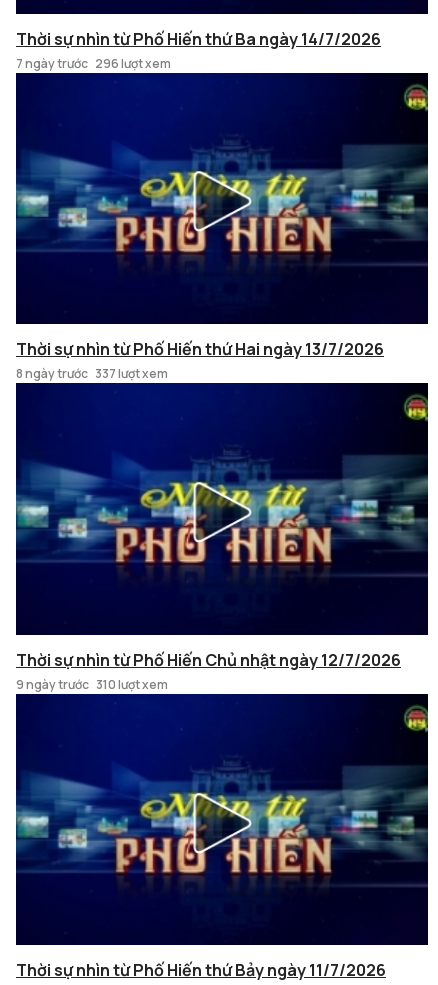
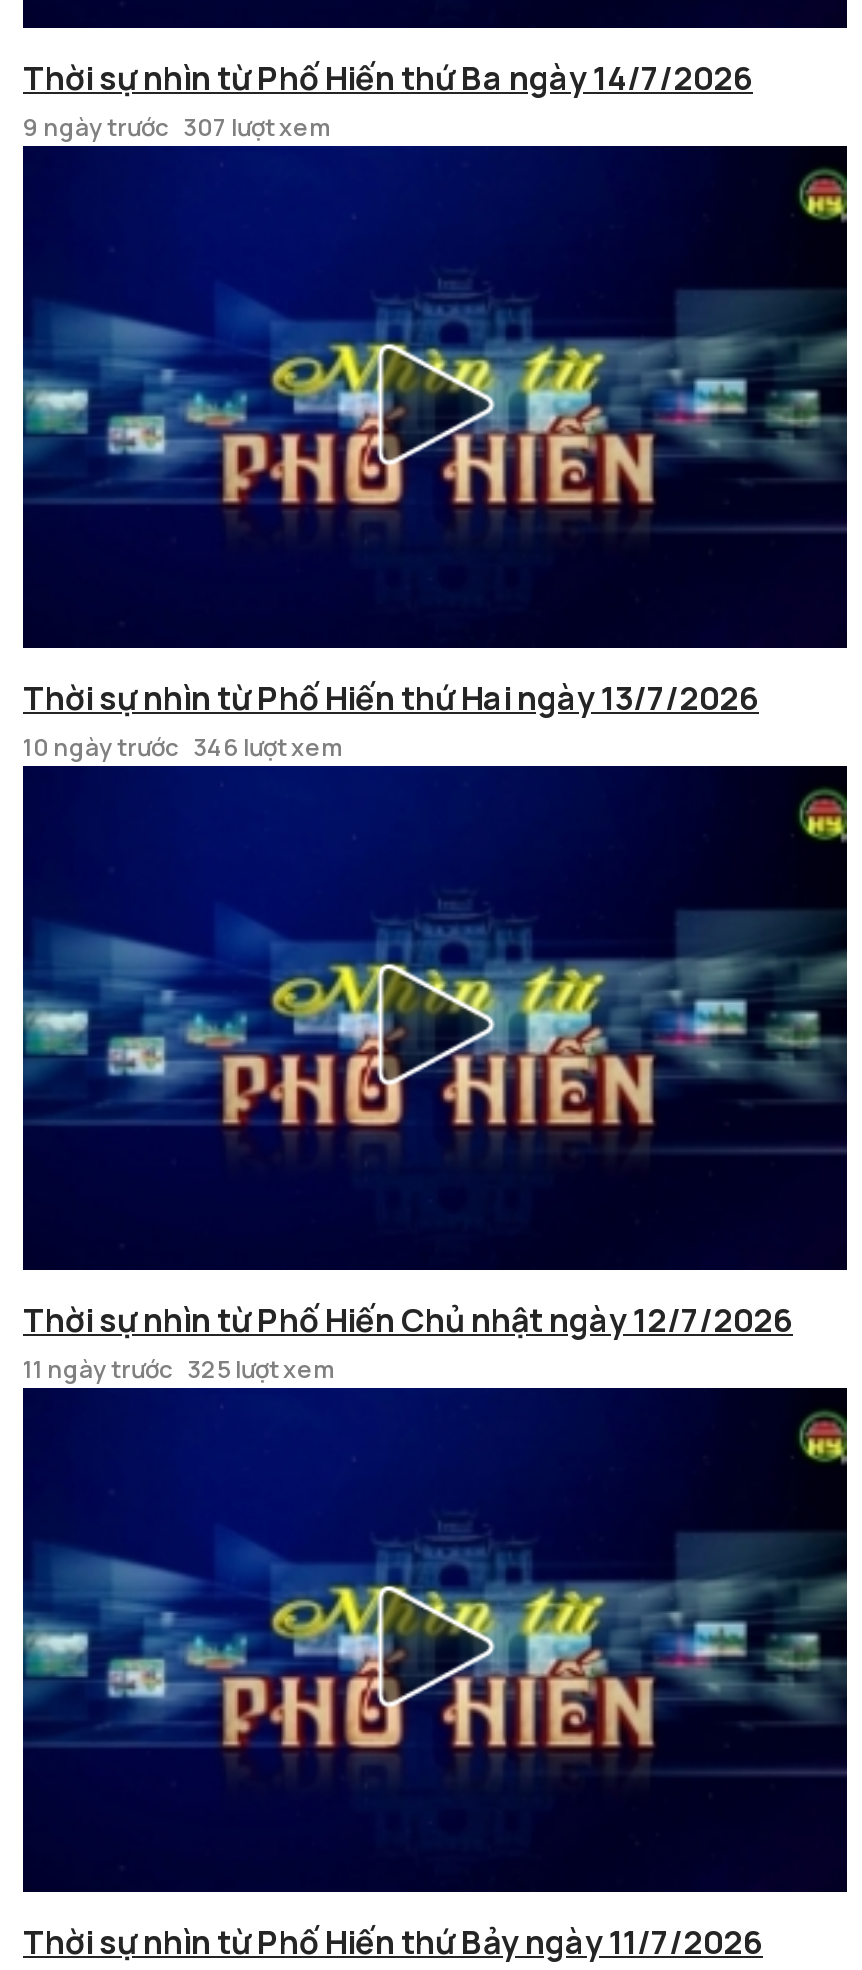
[16,55,171,72] 7 ngày trước 296 lượt xem -> [23,109,331,143] 9 ngày trước 307 lượt xem
[16,365,168,382] 8 ngày trước 337 lượt xem -> [23,730,343,764] 10 ngày trước 346 lượt xem
[16,676,168,693] 9 ngày trước 310 lượt xem -> [23,1352,335,1386] 11 ngày trước 325 lượt xem

